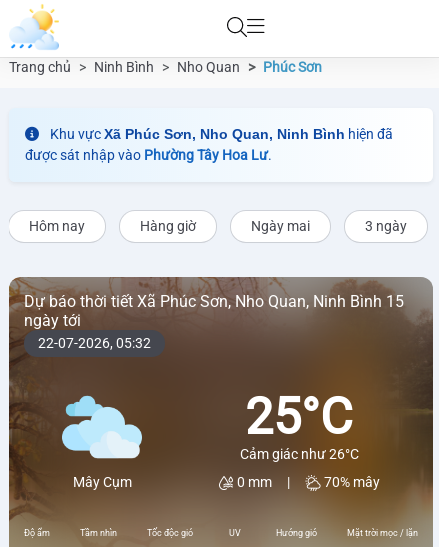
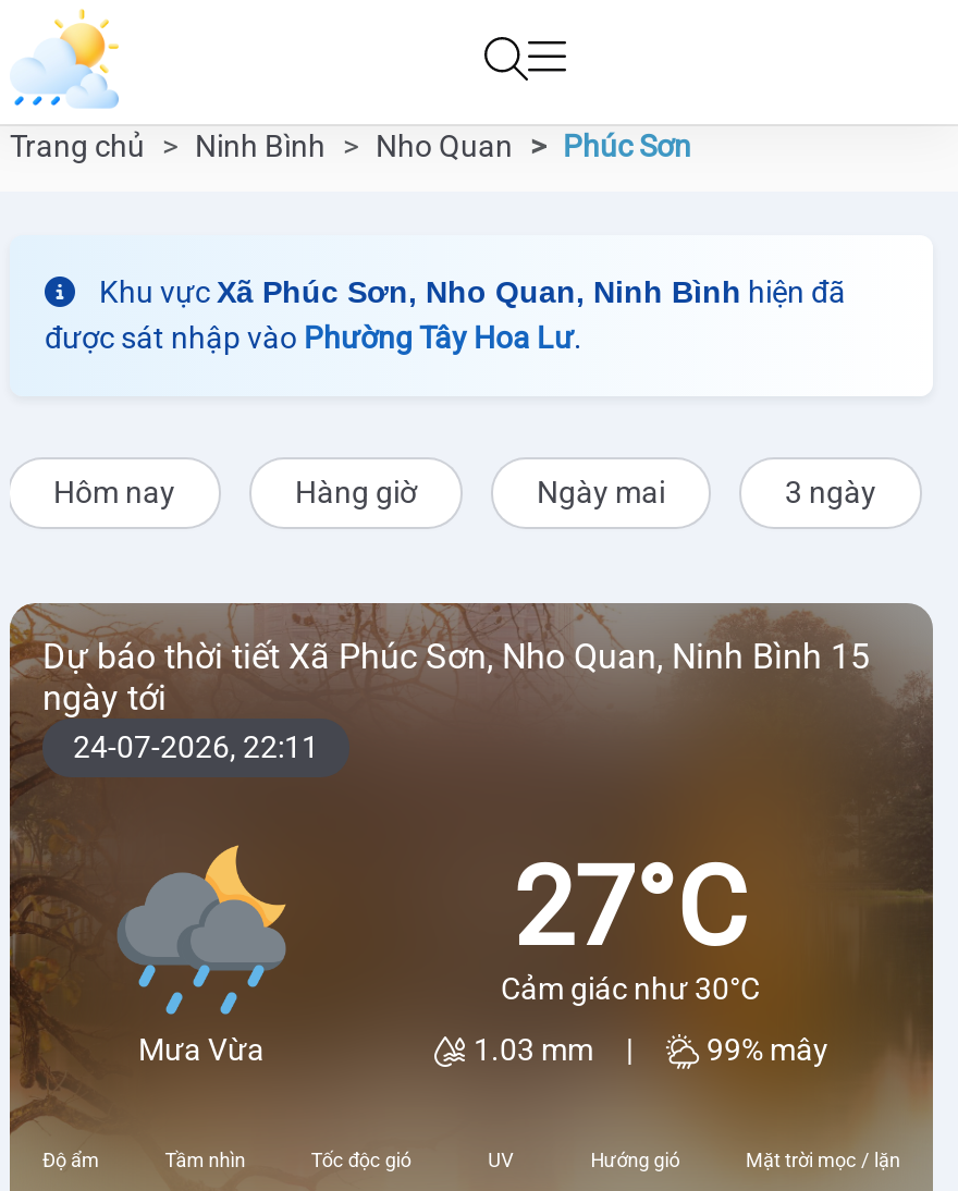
[38,335,151,351] 22-07-2026, 05:32 -> [73,729,319,764] 24-07-2026, 22:11
[59,389,143,490] [image] | Mây Cụm -> [116,845,299,1067] [image] | Mưa Vừa
[239,387,358,461] 25°C | Cảm giác như 26°C -> [501,844,760,1005] 27°C | Cảm giác như 30°C
[234,473,272,489] 0 mm -> [467,1031,593,1066] 1.03 mm
[321,473,380,489] 70% mây -> [700,1031,828,1066] 99% mây

